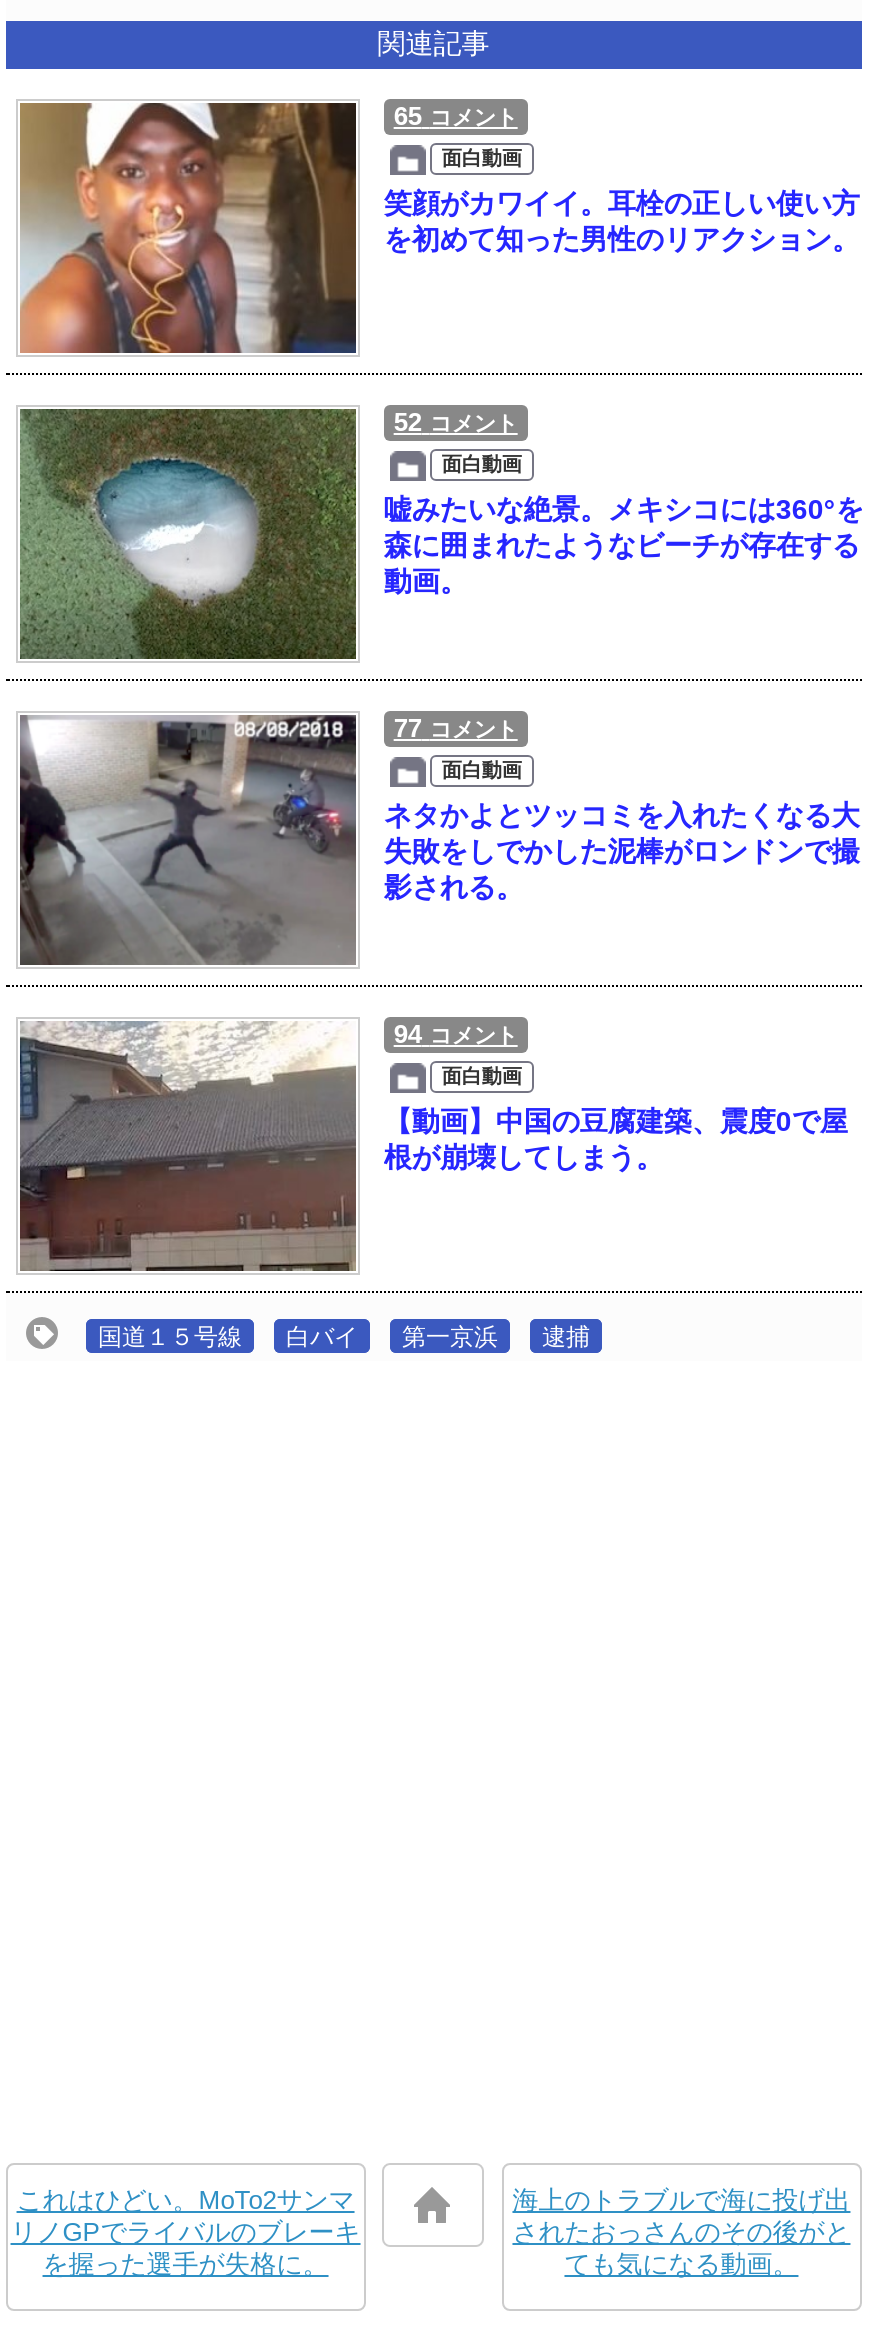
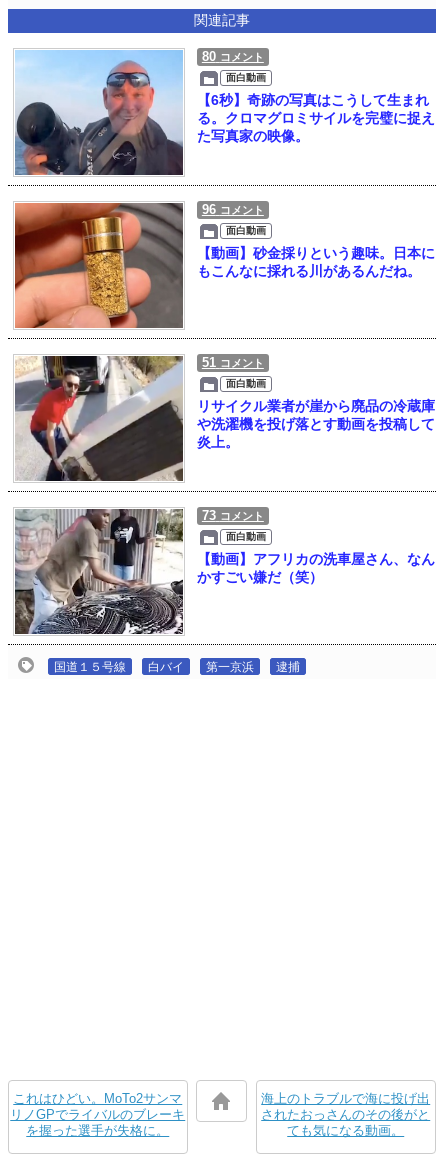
[18,101,860,355] [image] | 笑顔がカワイイ。耳栓の正しい使い方 | を初めて知った男性のリアクション。 -> [14,50,435,176] [image] | 【6秒】奇跡の写真はこうして生まれ | る。クロマグロミサイルを完璧に捉え | た写真家の映像。
[394,100,518,130] 65 コメント -> [202,49,264,64] 80 コメント
[18,407,864,661] [image] | 嘘みたいな絶景。メキシコには360°を | 森に囲まれたようなビーチが存在する | 動画。 -> [14,202,435,329] [image] | 【動画】砂金採りという趣味。日本に | もこんなに採れる川があるんだね。
[394,406,518,436] 52 コメント -> [202,202,264,217] 96 コメント
[18,713,860,967] [image] | ネタかよとツッコミを入れたくなる大 | 失敗をしでかした泥棒がロンドンで撮 | 影される。 -> [15,355,435,482] [image] | リサイクル業者が崖から廃品の冷蔵庫 | や洗濯機を投げ落とす動画を投稿して | 炎上。
[394,712,518,742] 77 コメント -> [202,355,264,370] 51 コメント
[20,1021,848,1273] [image] | 【動画】中国の豆腐建築、震度0で屋 | 根が崩壊してしまう。 -> [15,508,435,634] [image] | 【動画】アフリカの洗車屋さん、なん | かすごい嫌だ（笑）
[394,1018,518,1048] 94 コメント -> [202,508,264,523] 73 コメント

